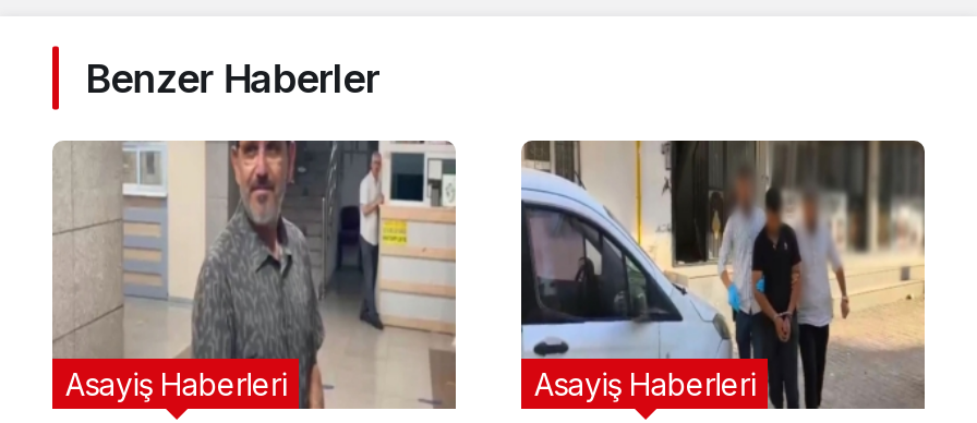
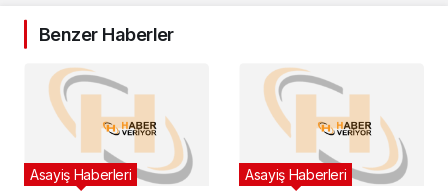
[50,138,458,411] [image] -> [24,63,209,186] [image]
[519,138,927,411] [image] -> [239,63,424,186] [image]

